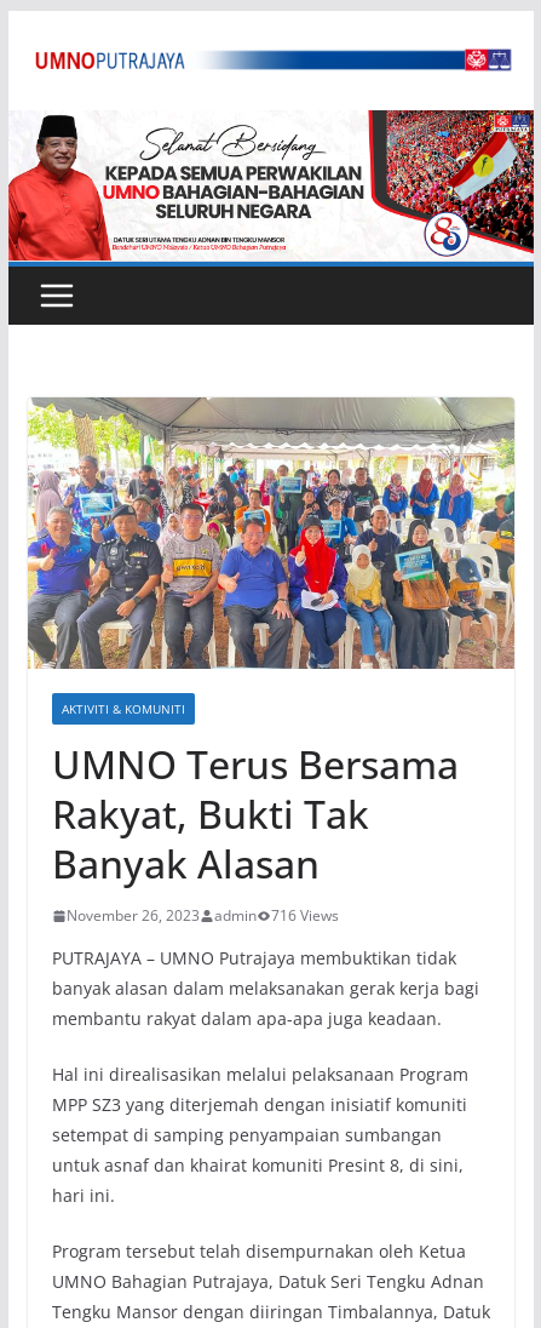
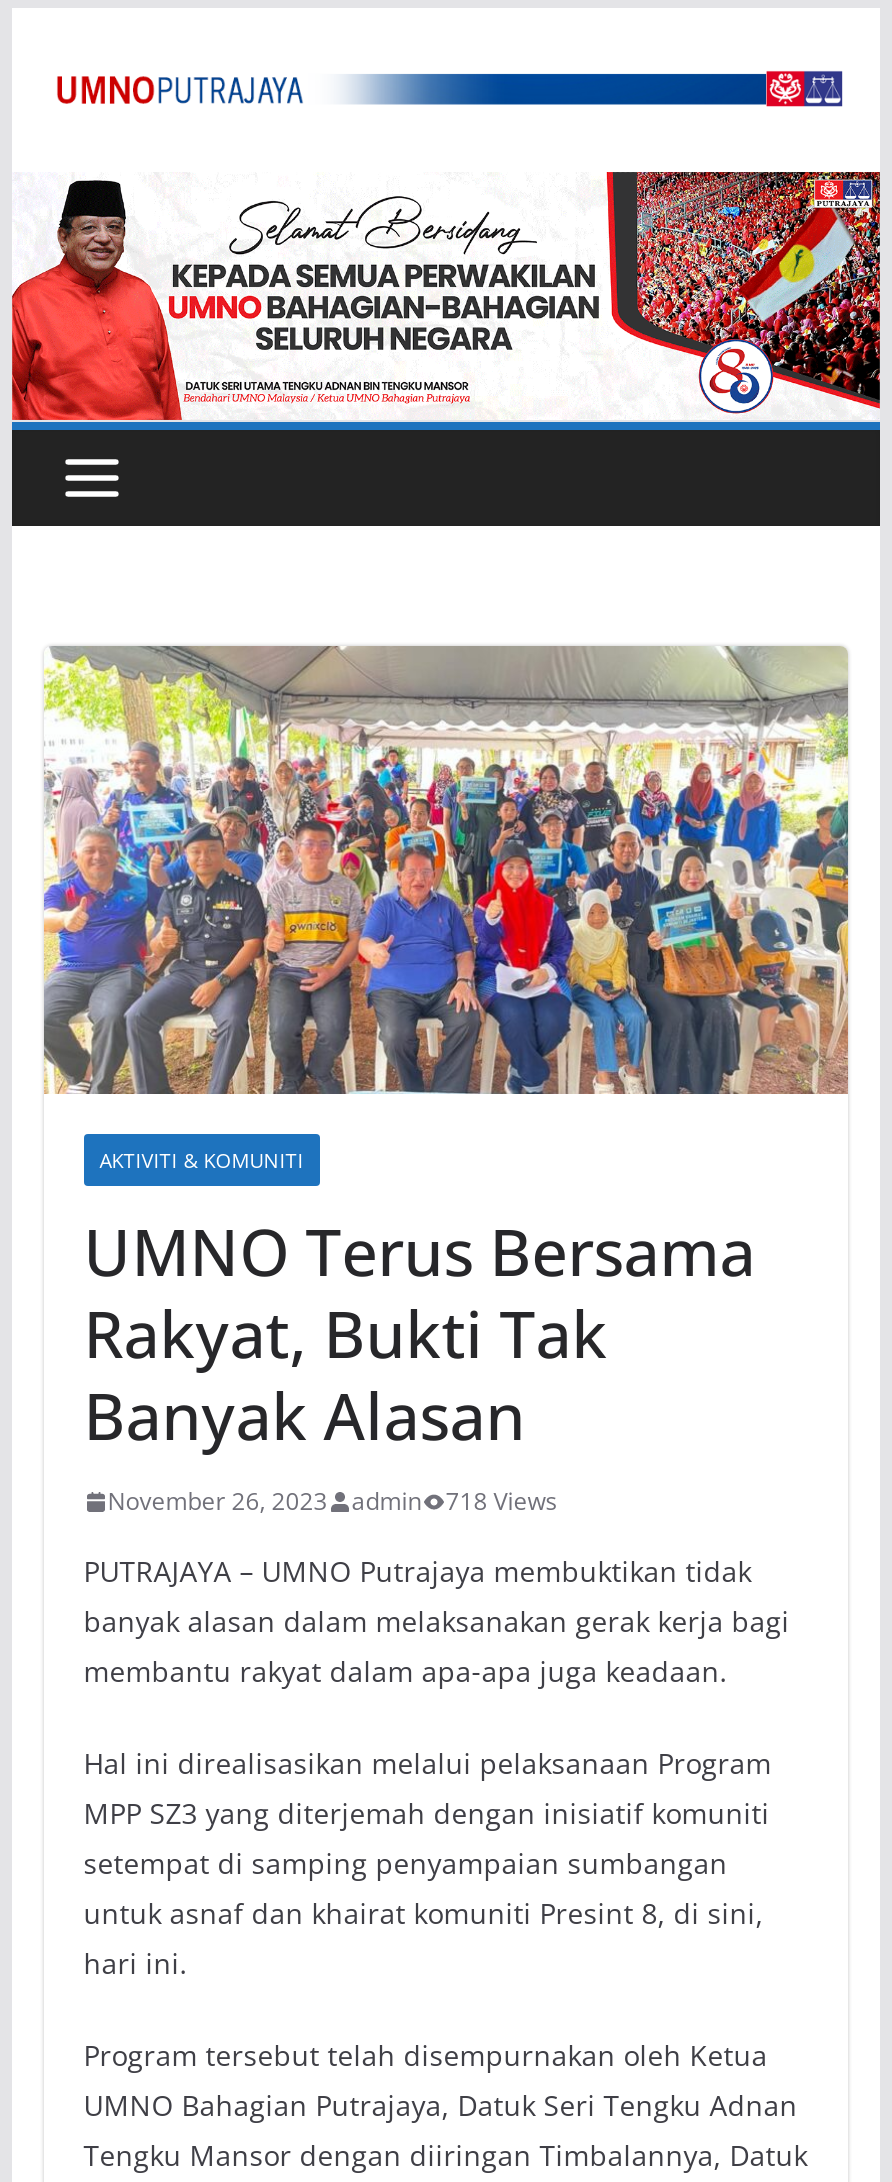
[66,905,339,926] November 26, 2023 admin 716 Views -> [107,1485,557,1519] November 26, 2023 admin 718 Views

